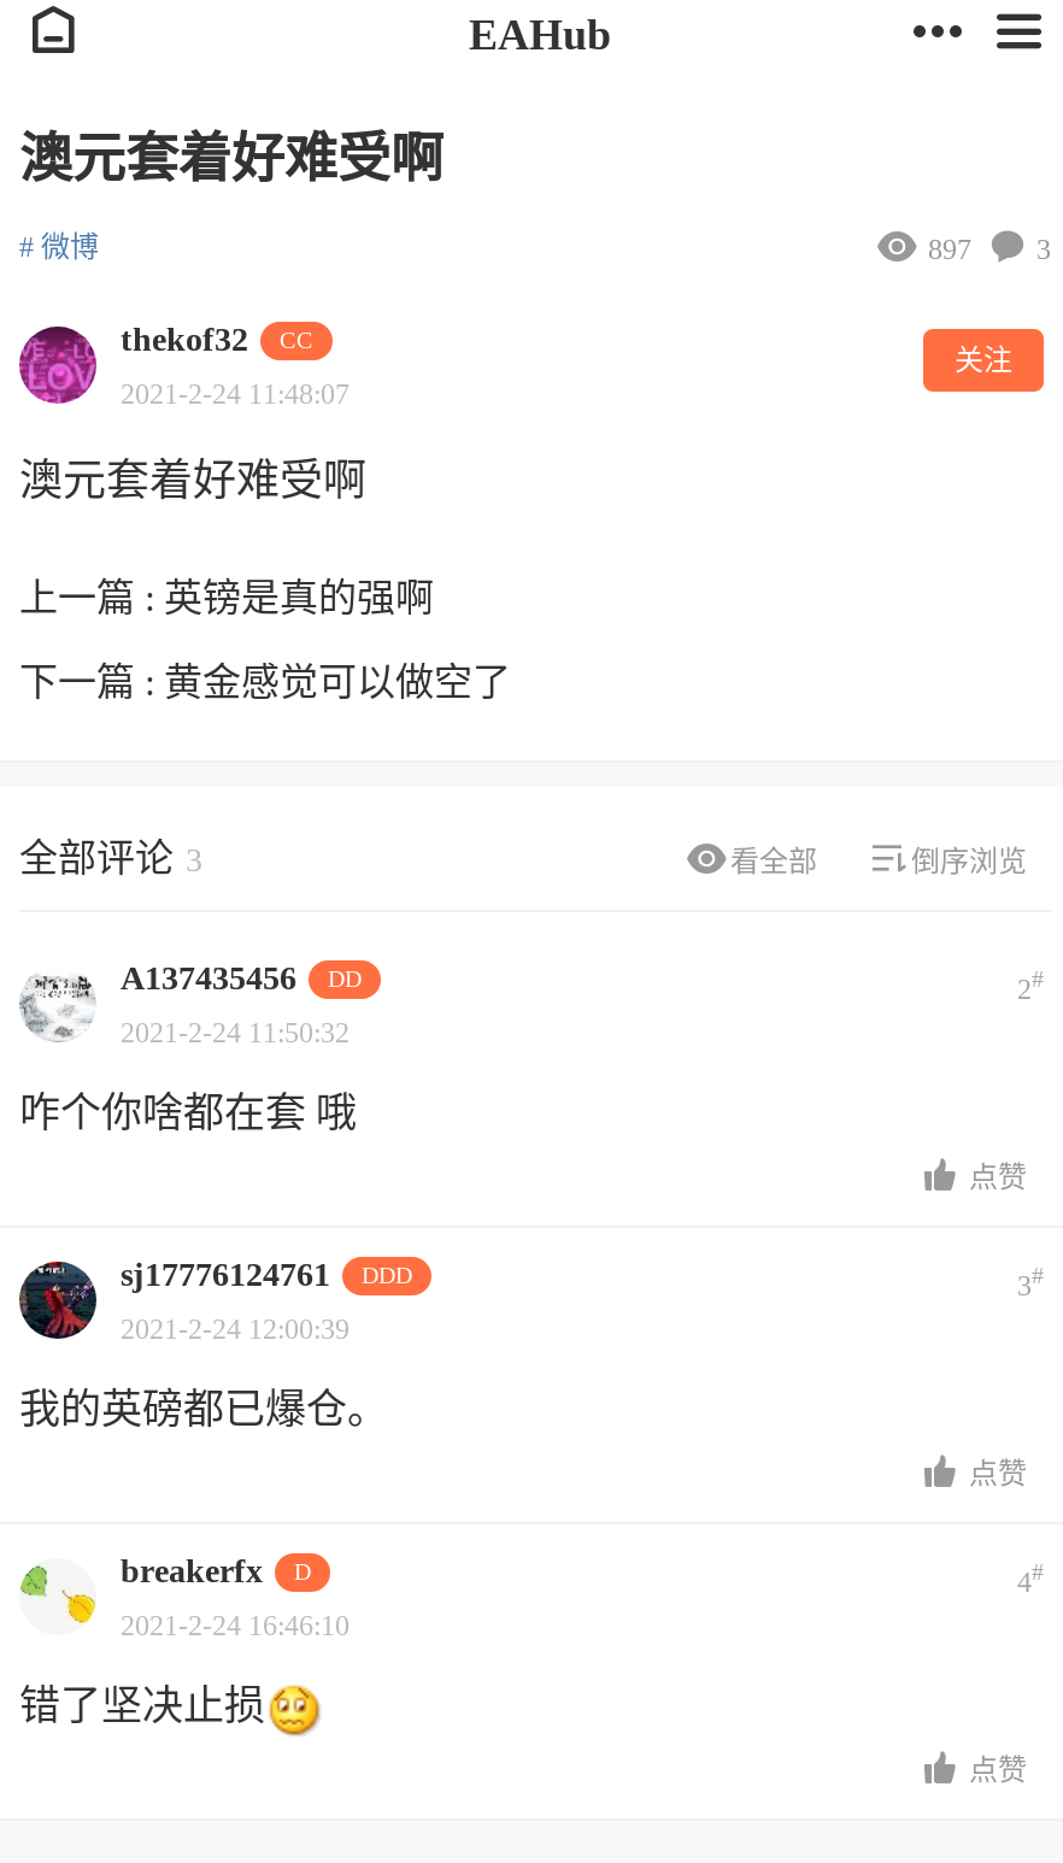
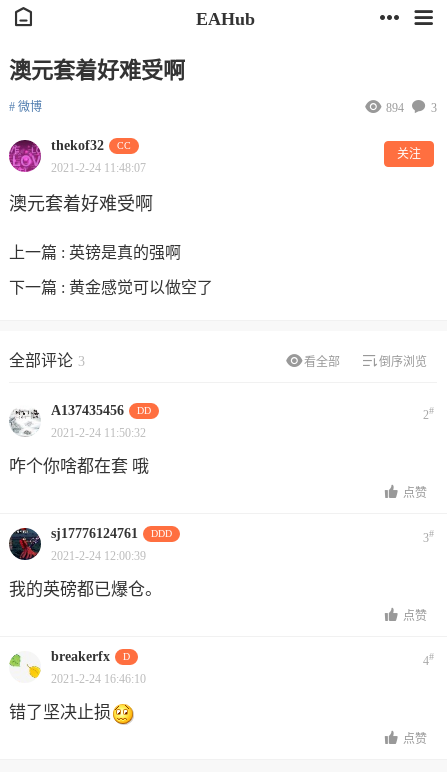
[928,233,1051,266] 897 3 -> [386,101,437,115] 894 3

